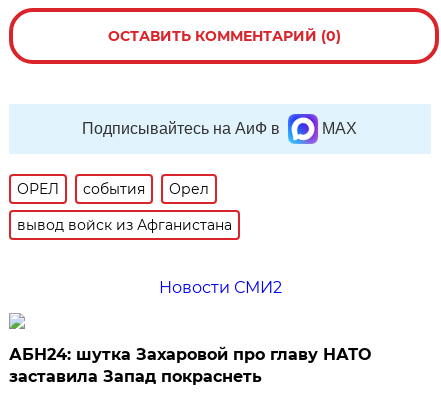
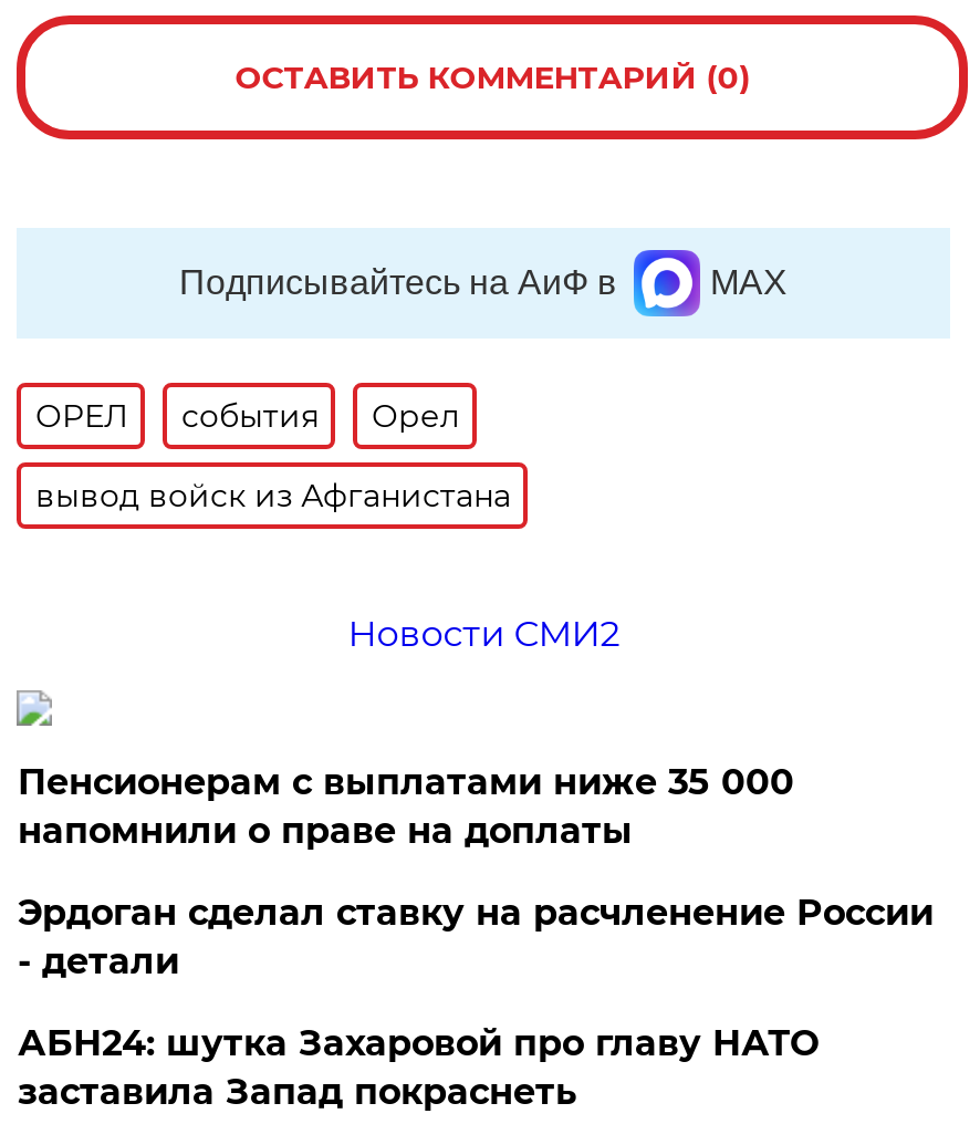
none -> [17,762,933,983] Пенсионерам с выплатами ниже 35 000 | напомнили о праве на доплаты | Эрдоган сделал ставку на расчленение России | - детали

